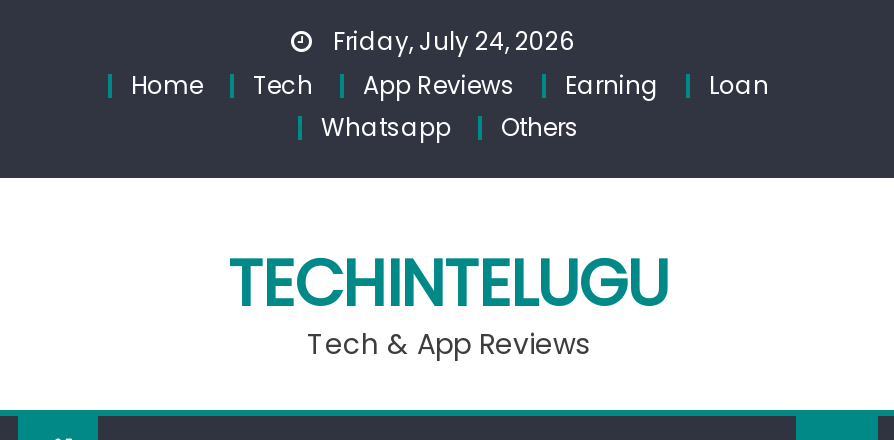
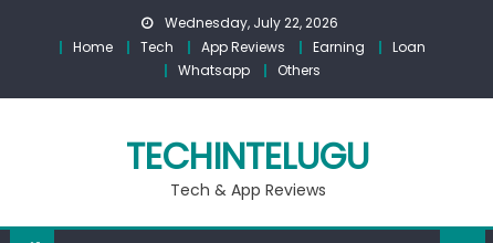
[327,24,575,58] Friday, July 24, 2026 -> [161,13,338,32] Wednesday, July 22, 2026

